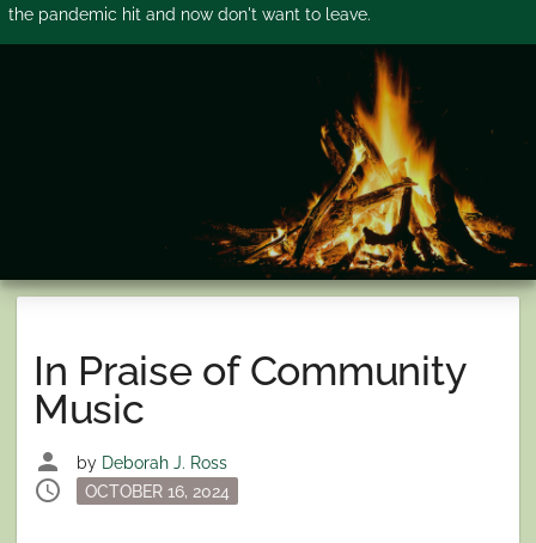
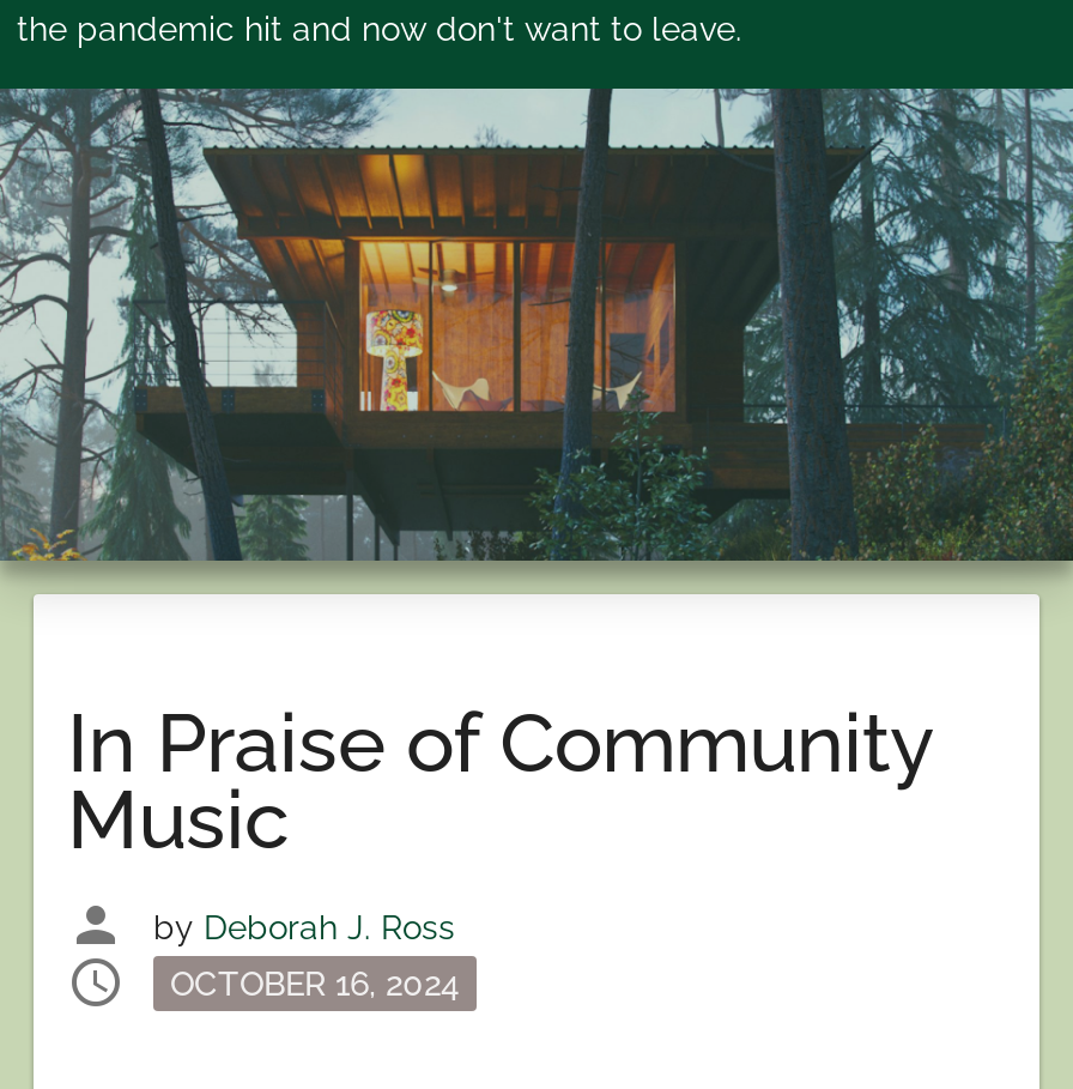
[4,44,532,281] [image] -> [7,86,1066,561] [image]

